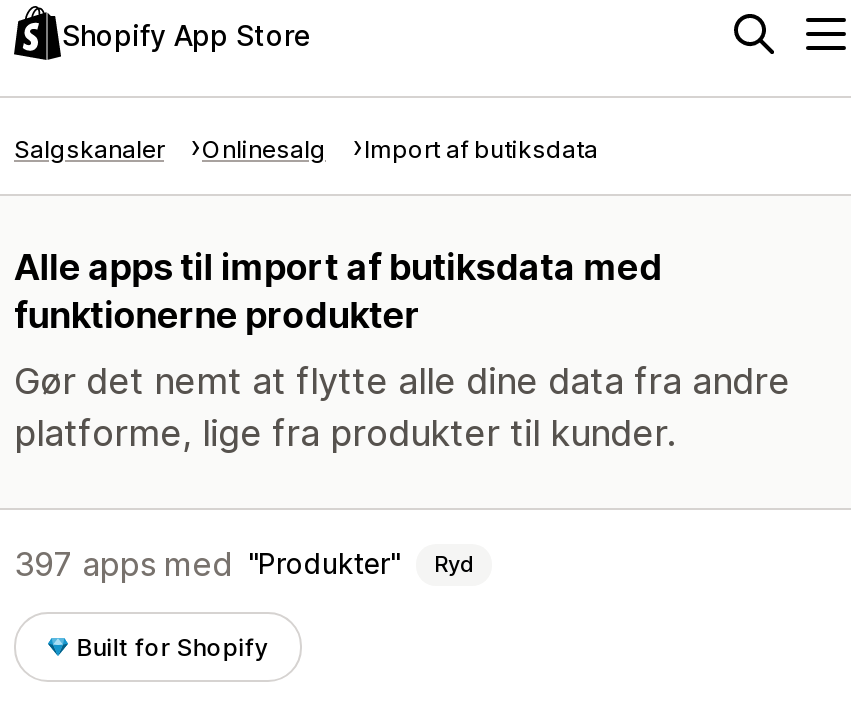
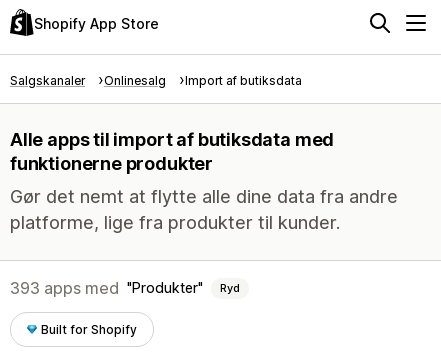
[14,544,474,584] 397 apps med Produkter Ryd -> [10,278,240,298] 393 apps med Produkter Ryd

